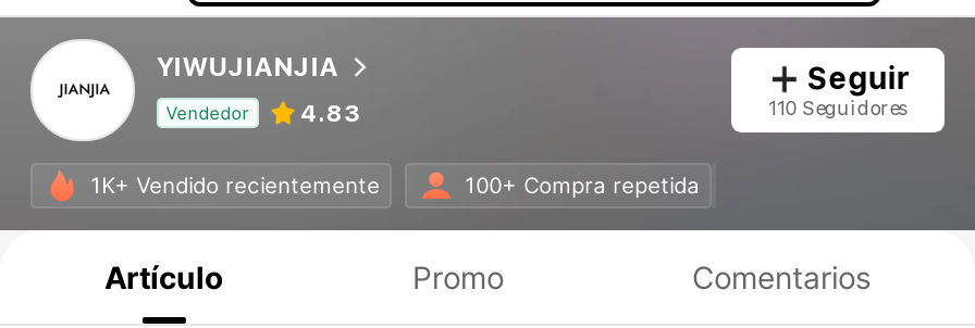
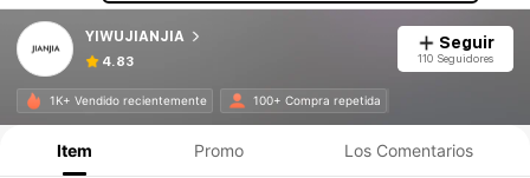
[166,102,249,124] Vendedor -> none
[104,258,224,295] Artículo -> [56,140,92,160] Item
[692,258,871,295] Comentarios -> [345,140,474,160] Los Comentarios

